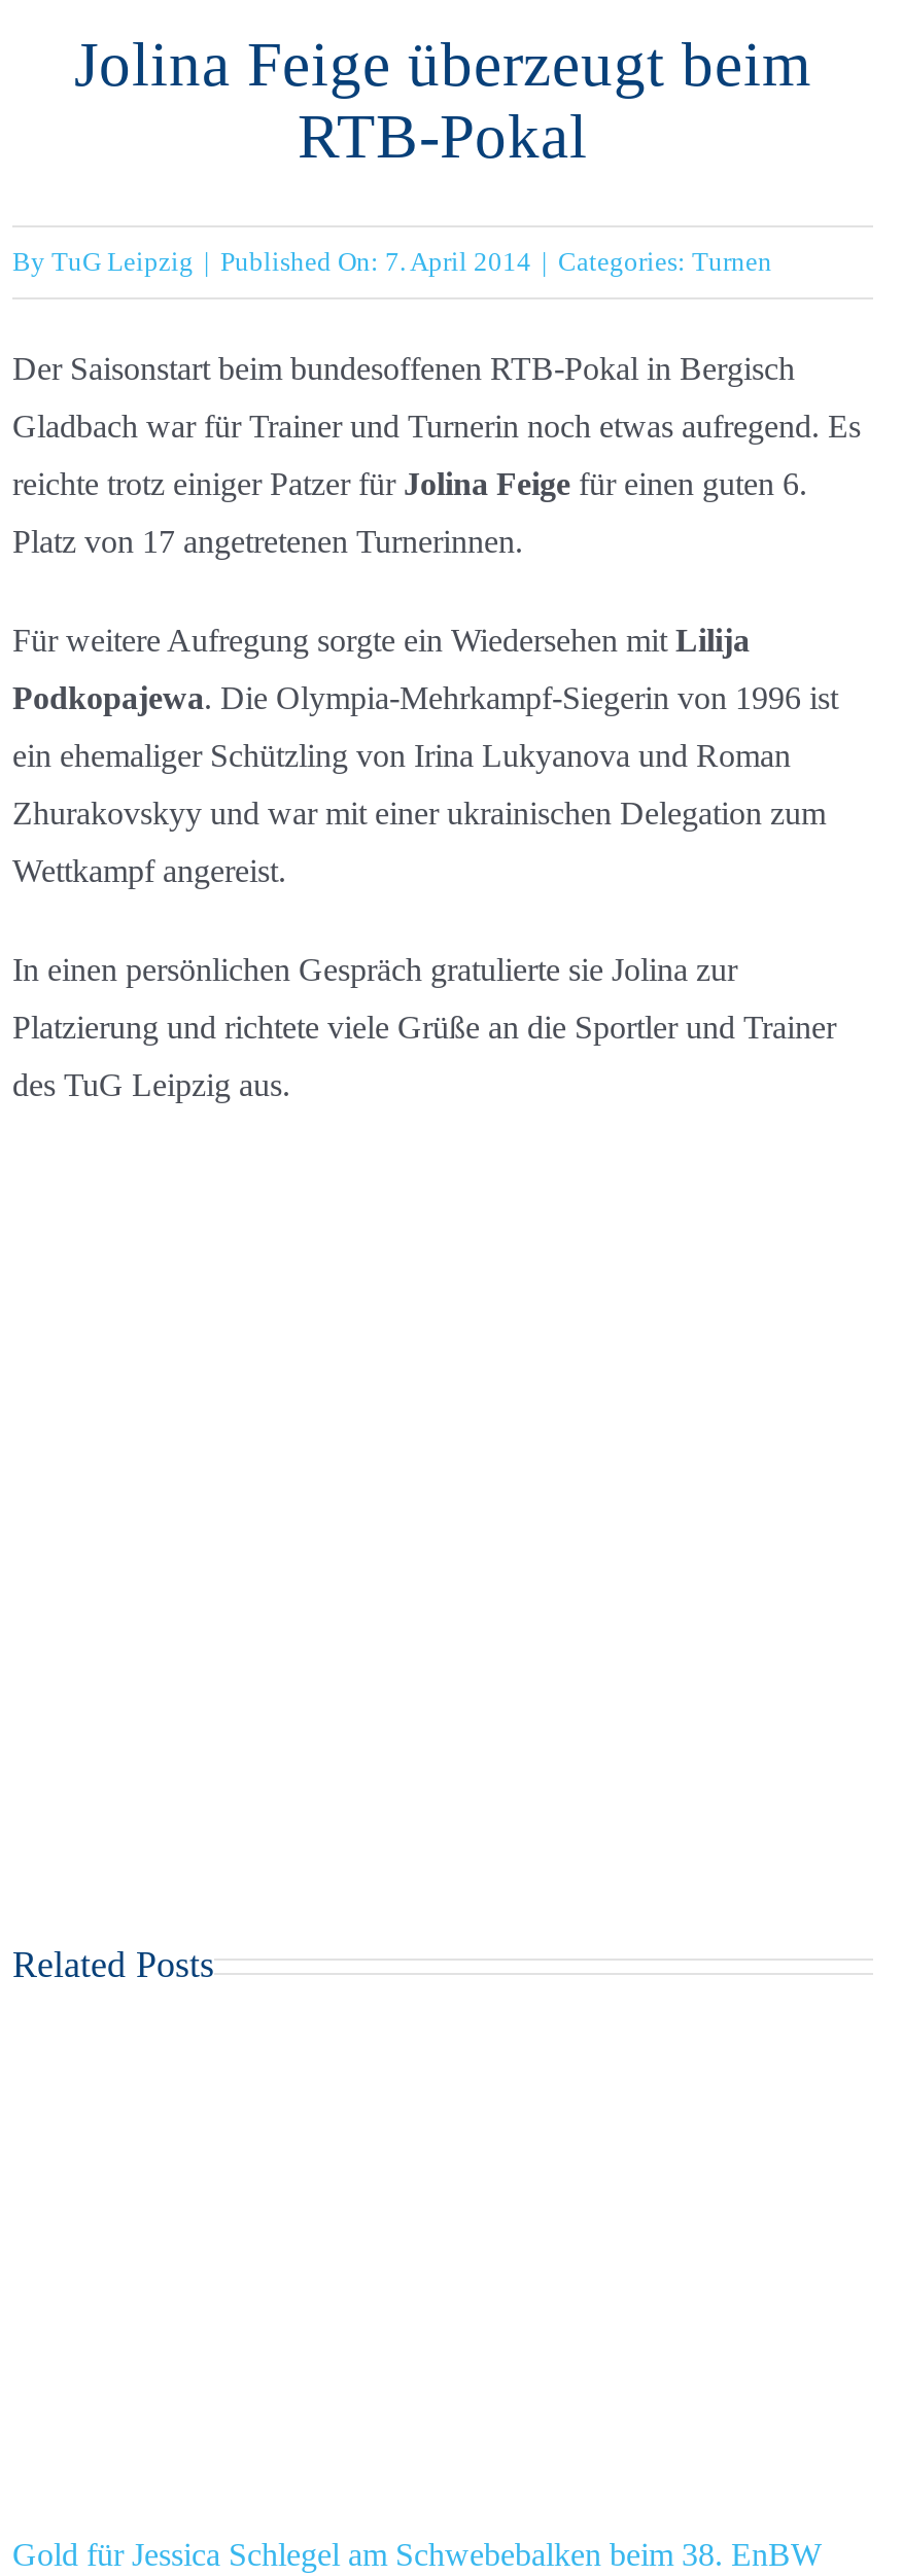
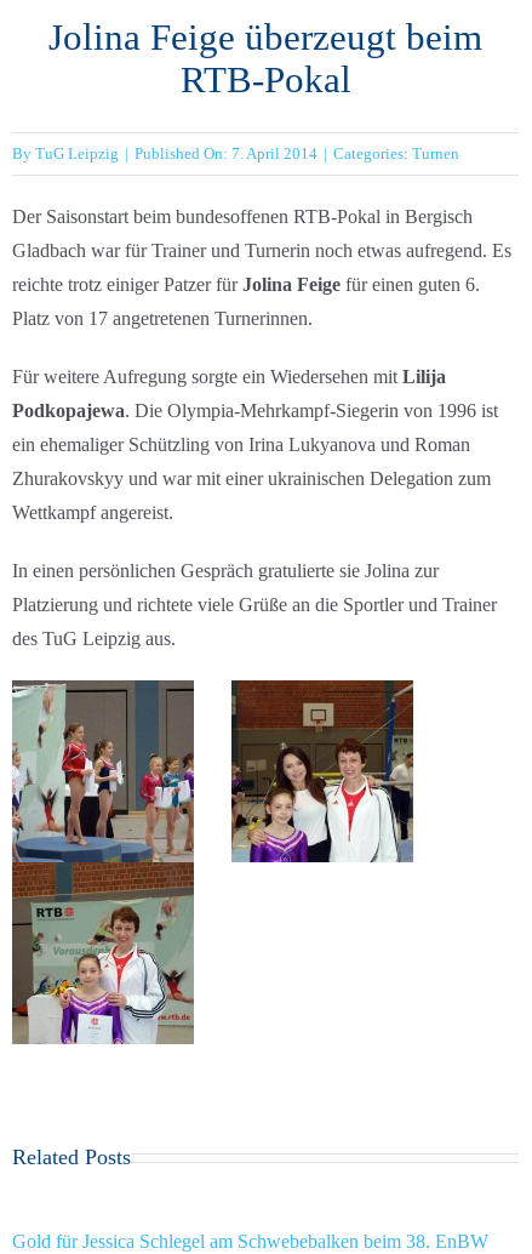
none -> [11,679,195,1045] [image]
none -> [230,679,414,863] [image]

